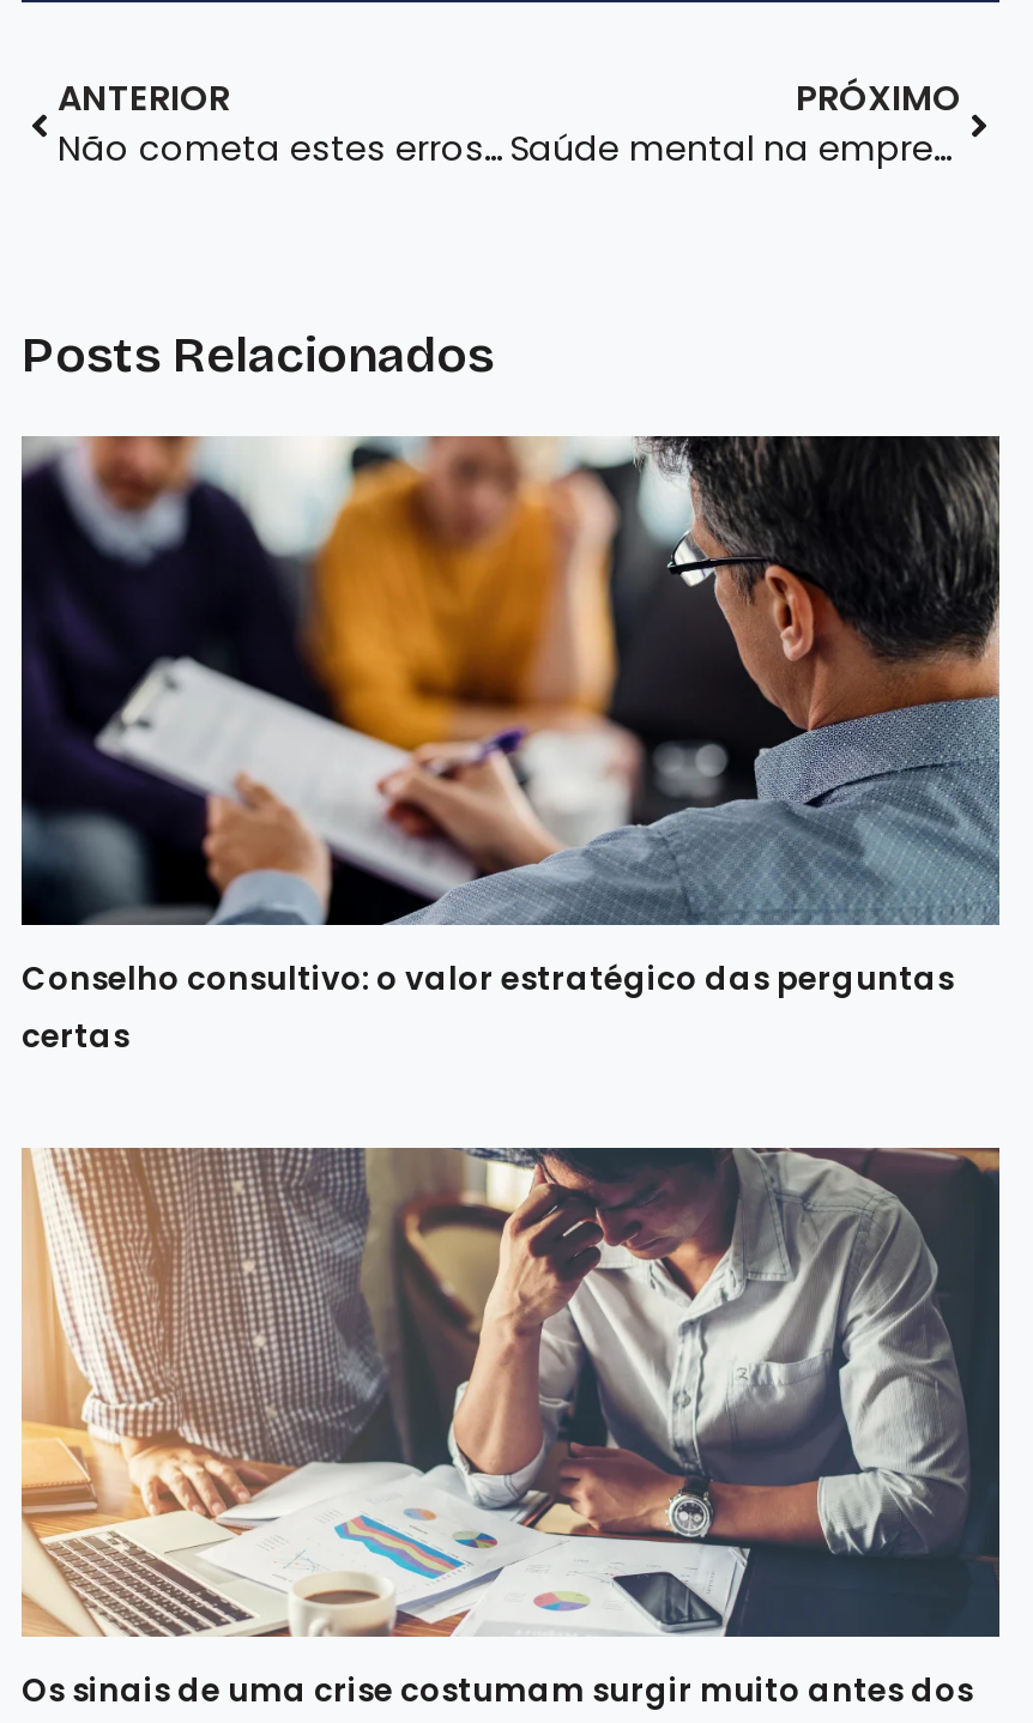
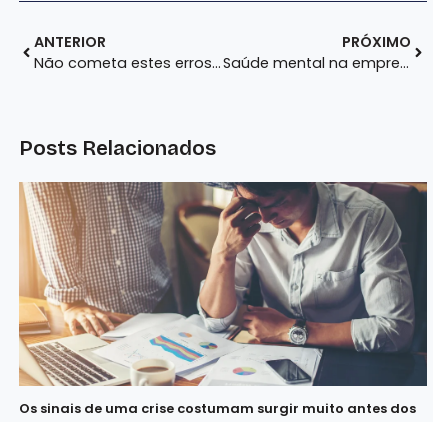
[19,434,999,1060] [image] | Conselho consultivo: o valor estratégico das perguntas | certas -> none

